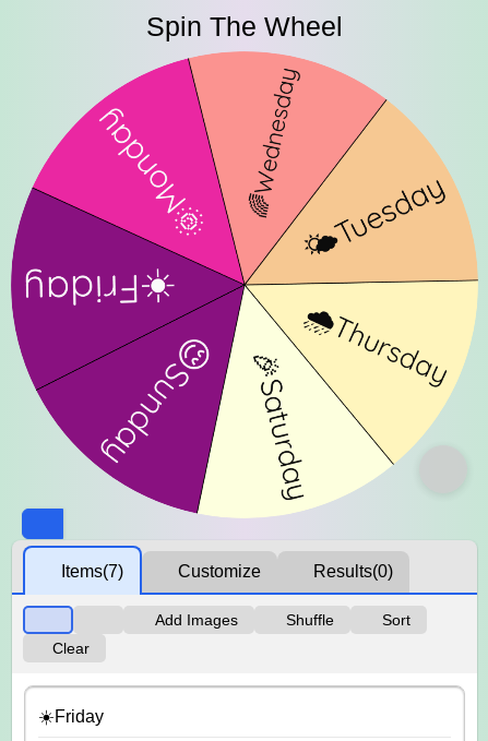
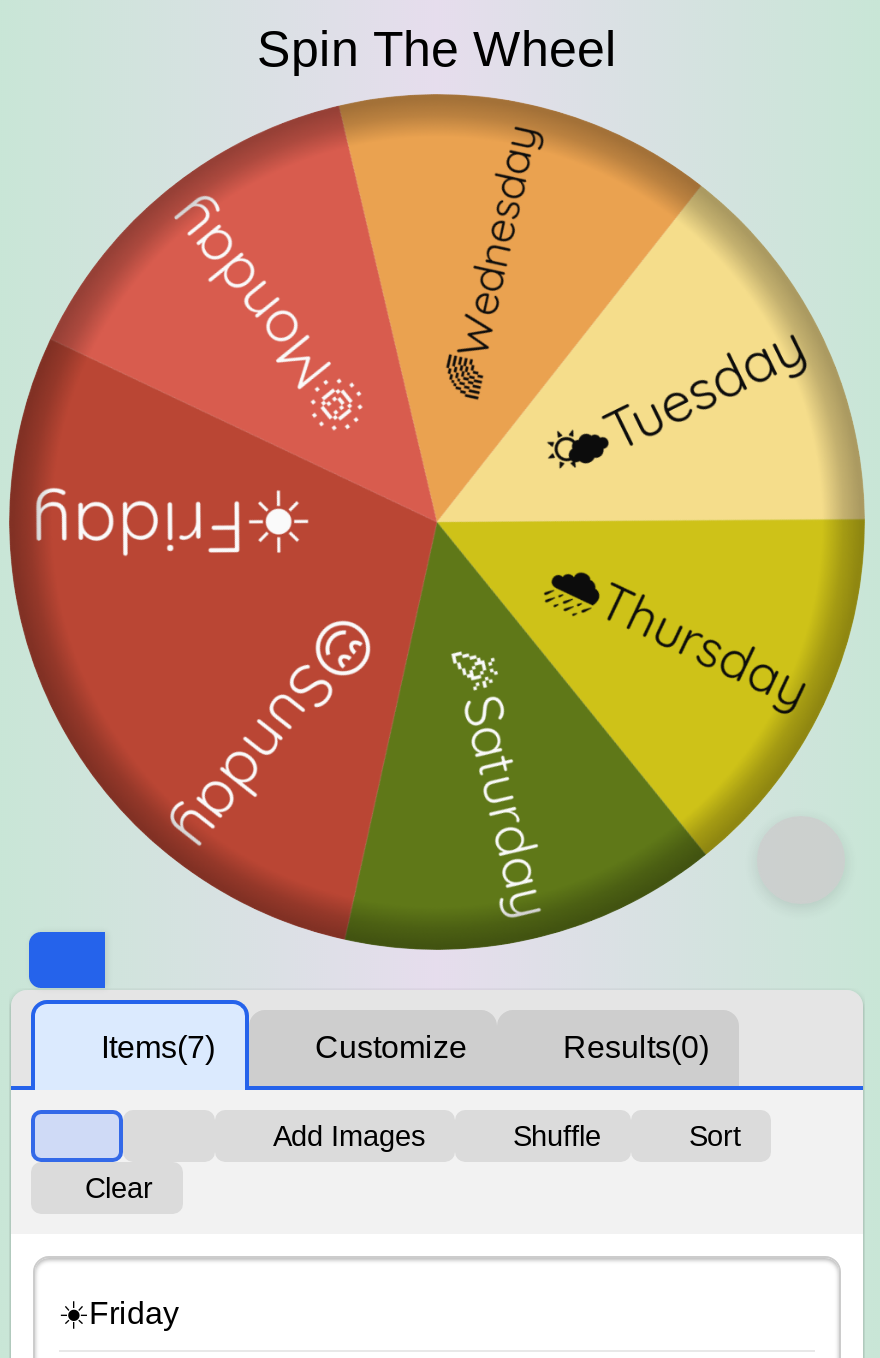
[11,51,478,518] [image] -> [9,94,867,952] [image]

